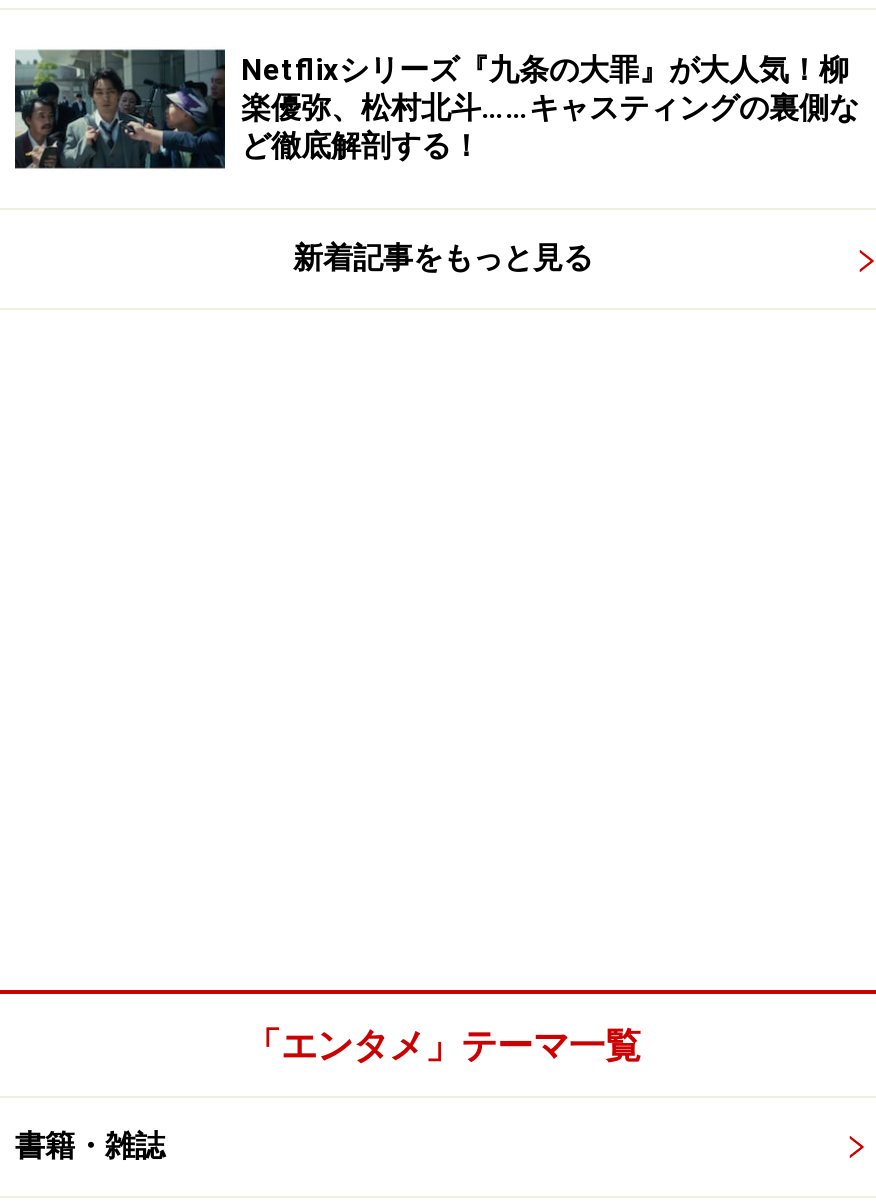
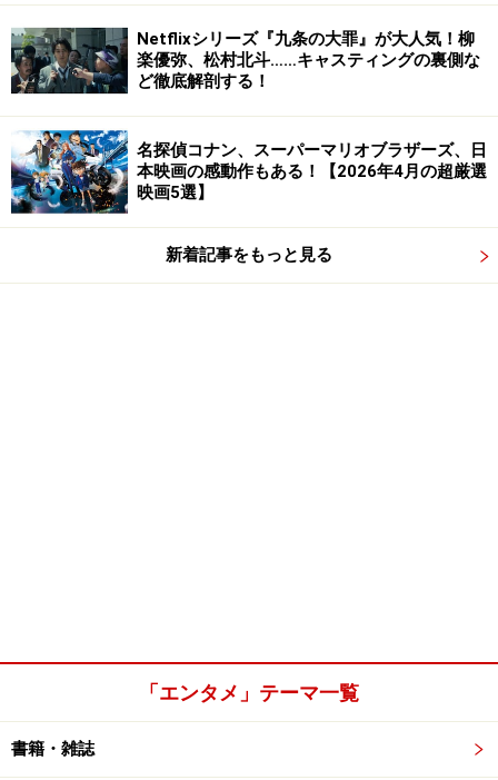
none -> [10,129,487,215] [image] | 名探偵コナン、スーパーマリオブラザーズ、日 | 本映画の感動作もある！【2026年4月の超厳選 | 映画5選】

